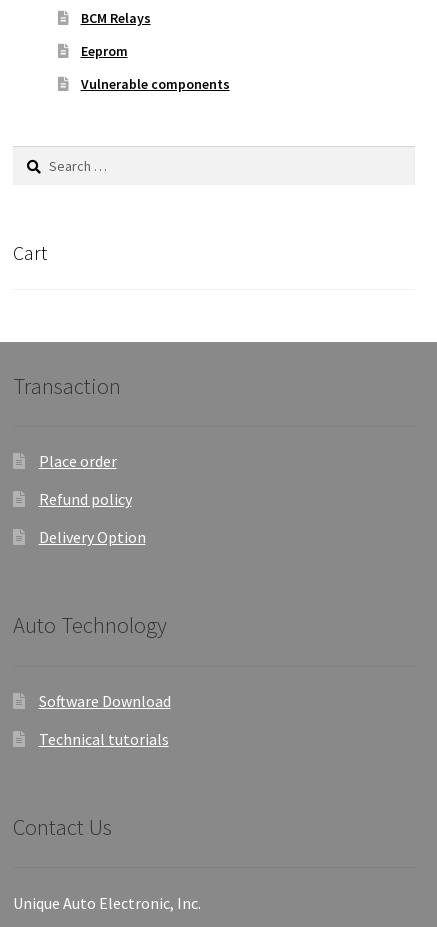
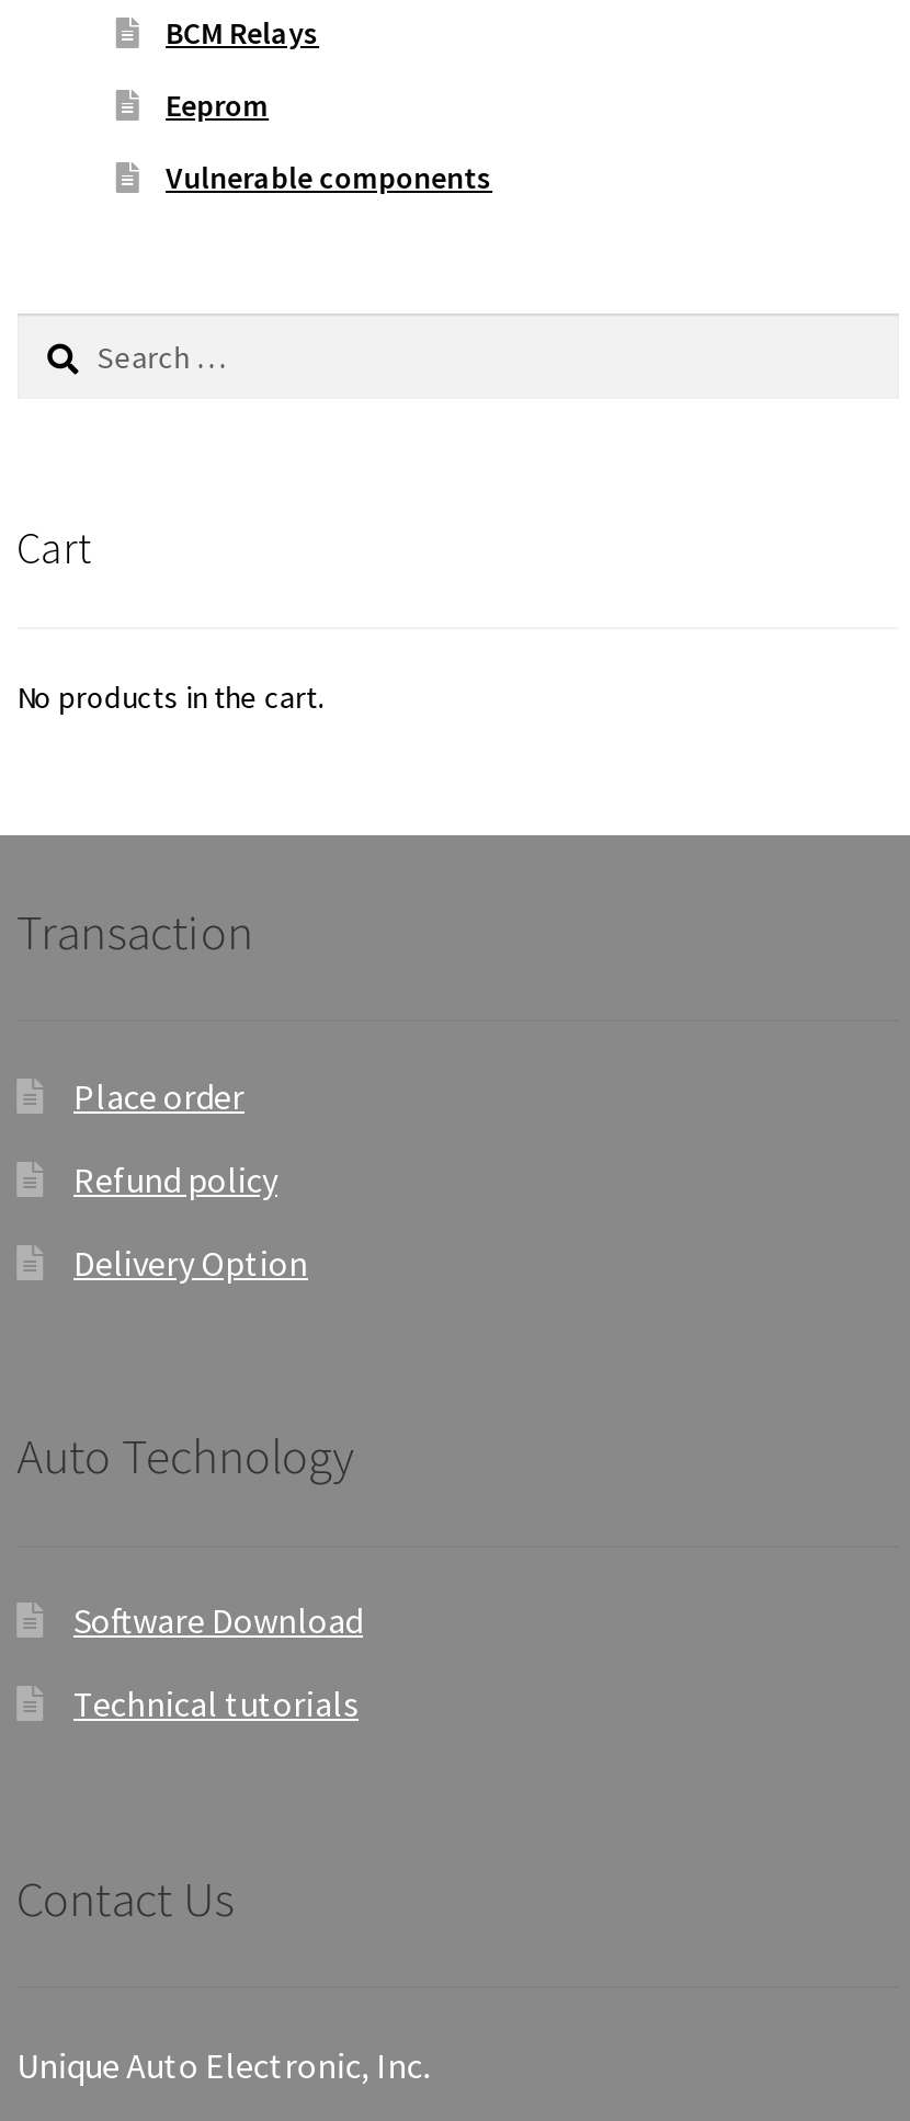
none -> [17,677,324,716] No products in the cart.

